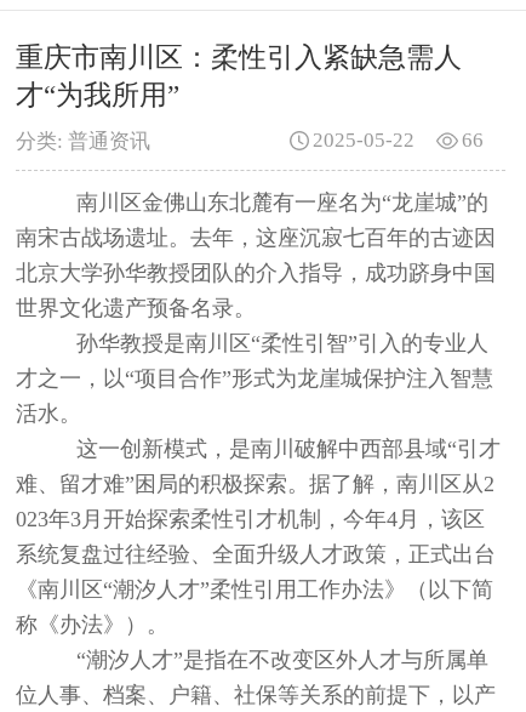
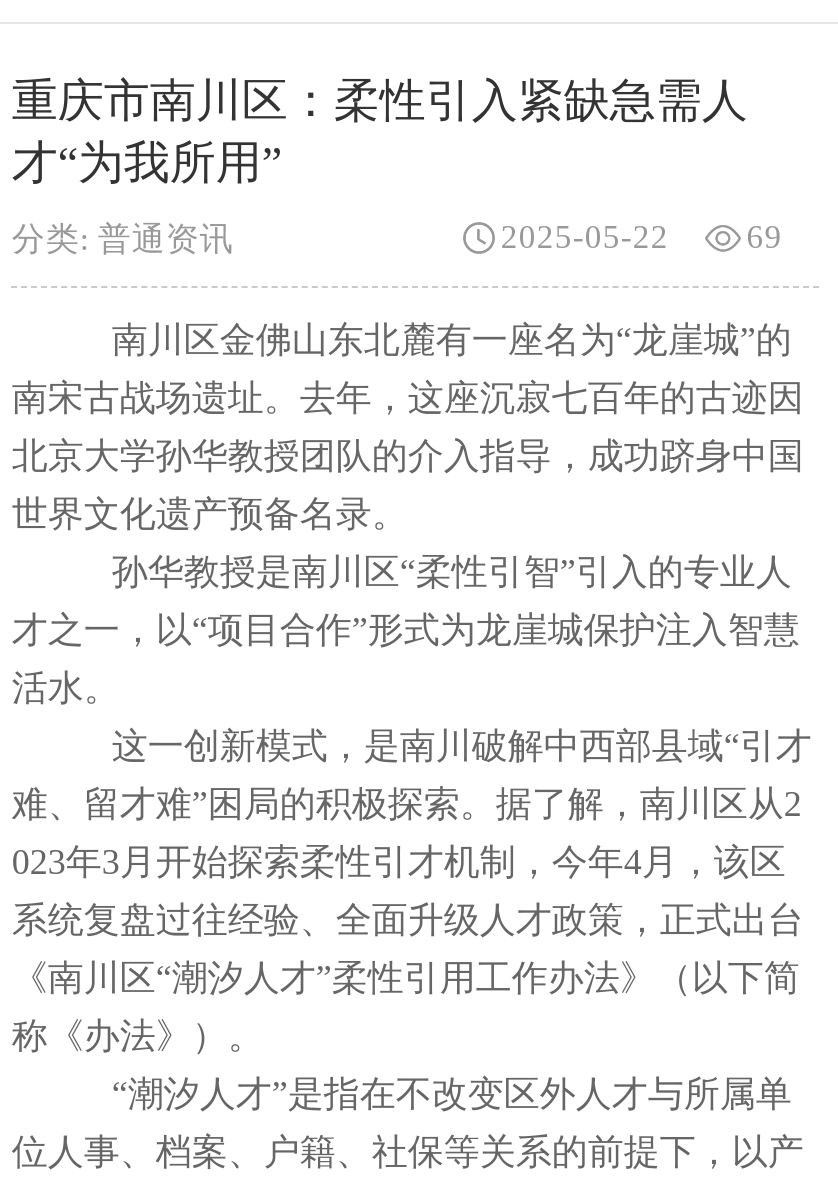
[461,128,483,151] 66 -> [746,218,782,256] 69

